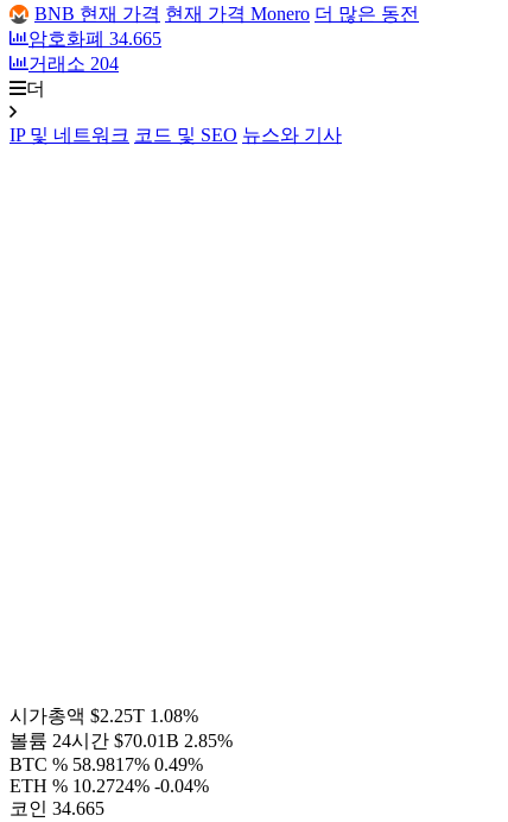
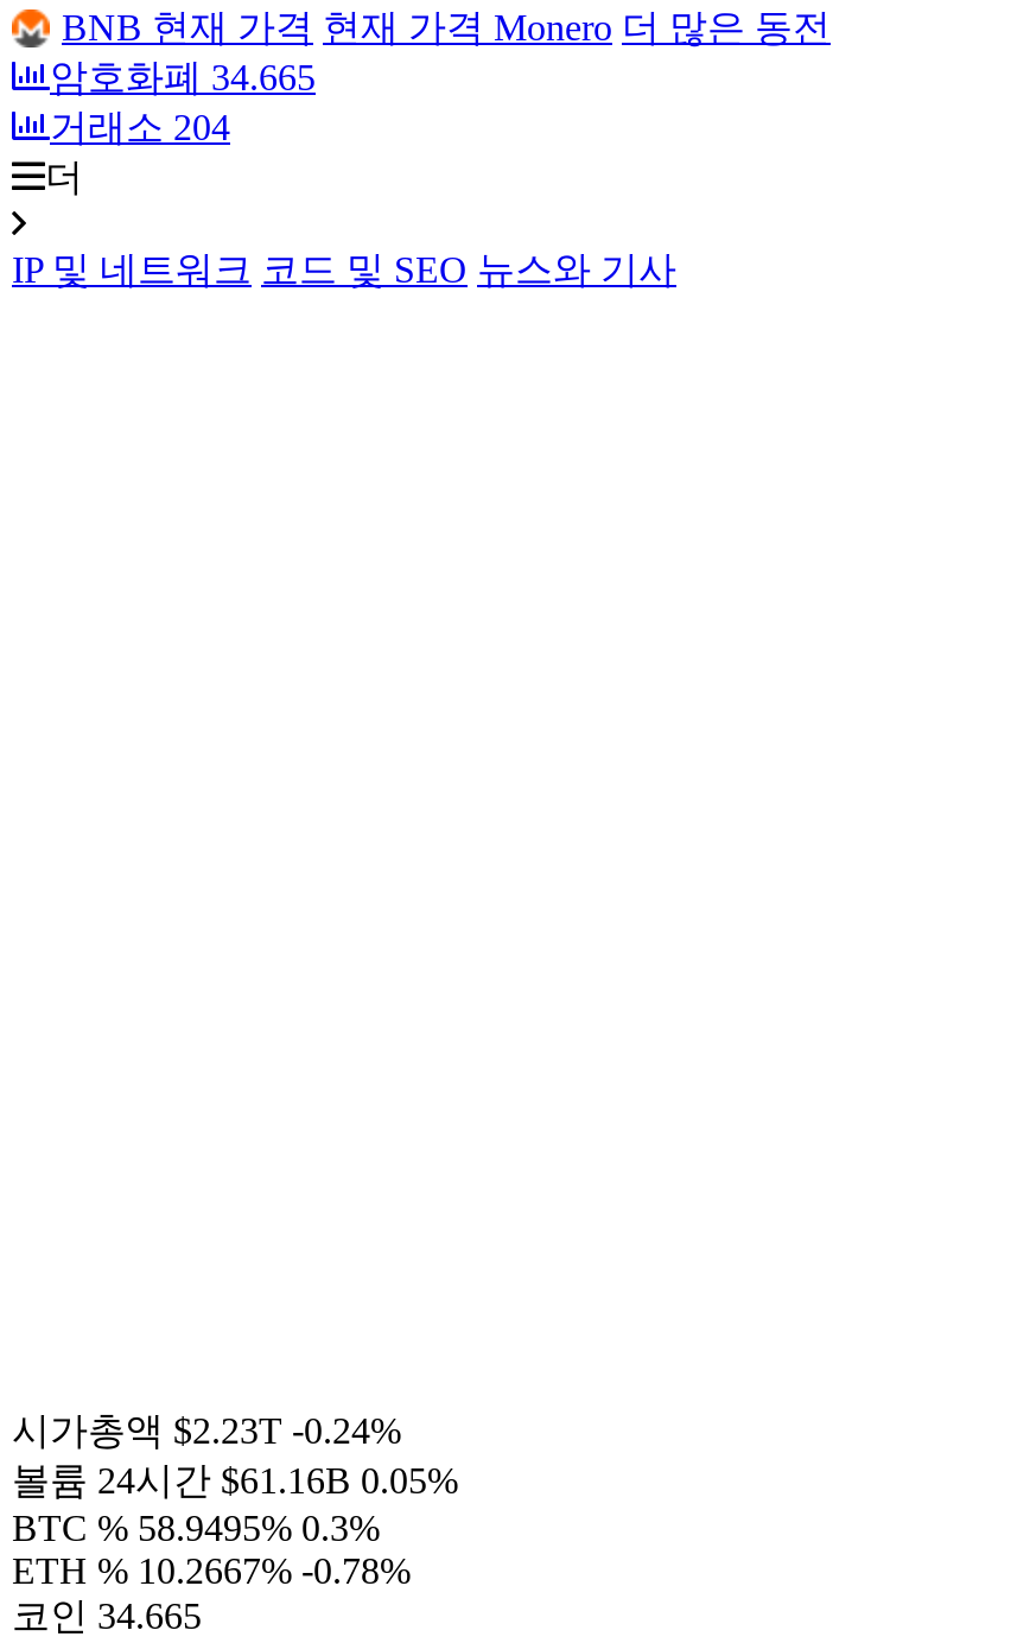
[9,706,198,726] 시가총액 $2.25T 1.08% -> [12,1410,401,1451] 시가총액 $2.23T -0.24%
[9,731,233,751] 볼륨 24시간 $70.01B 2.85% -> [12,1460,458,1501] 볼륨 24시간 $61.16B 0.05%
[9,754,203,774] BTC % 58.9817% 0.49% -> [12,1508,380,1548] BTC % 58.9495% 0.3%
[9,776,209,796] ETH % 10.2724% -0.04% -> [12,1550,411,1591] ETH % 10.2667% -0.78%

